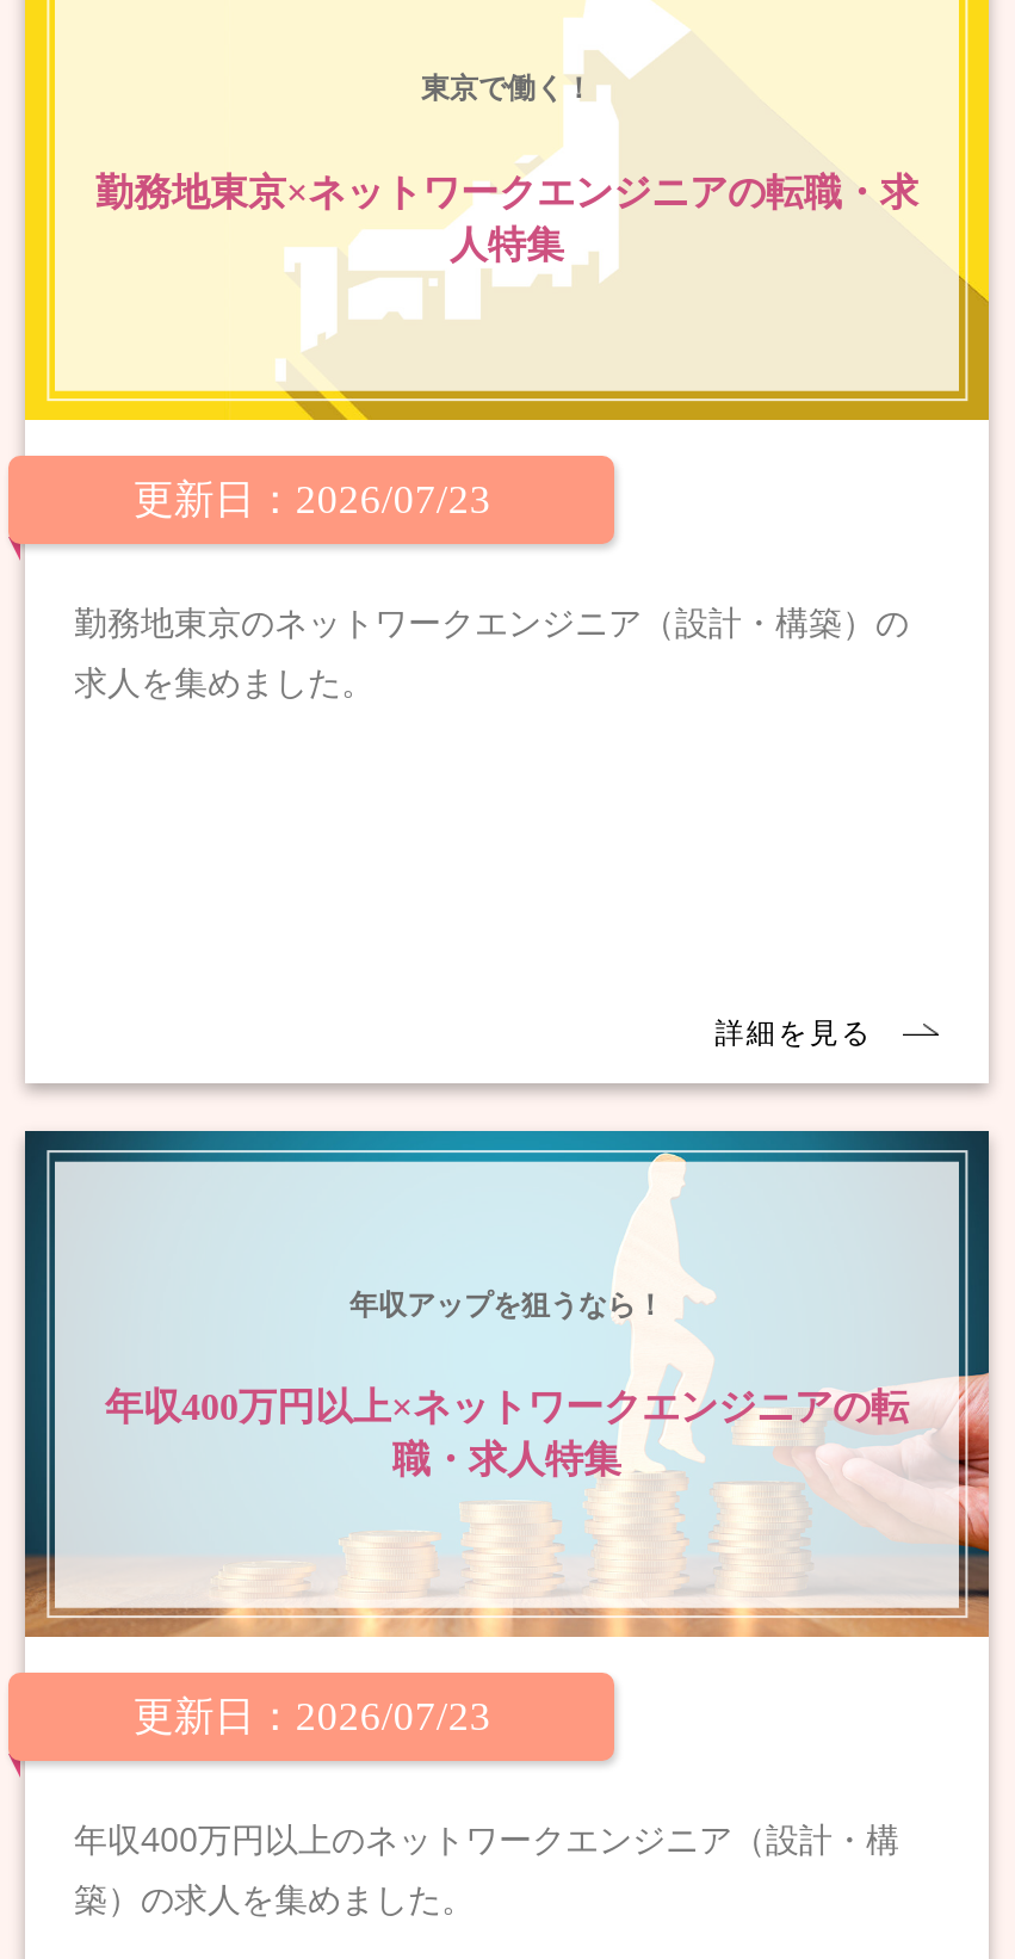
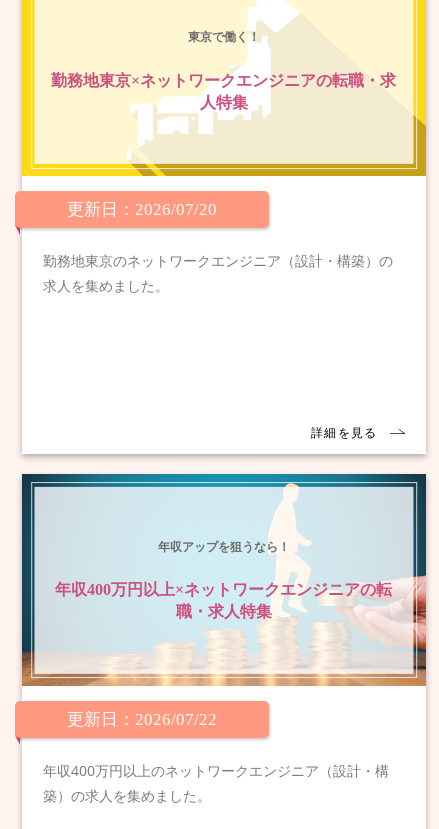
[133,478,491,524] 更新日：2026/07/23 -> [67,200,217,219] 更新日：2026/07/20
[133,1694,491,1740] 更新日：2026/07/23 -> [67,710,217,729] 更新日：2026/07/22

